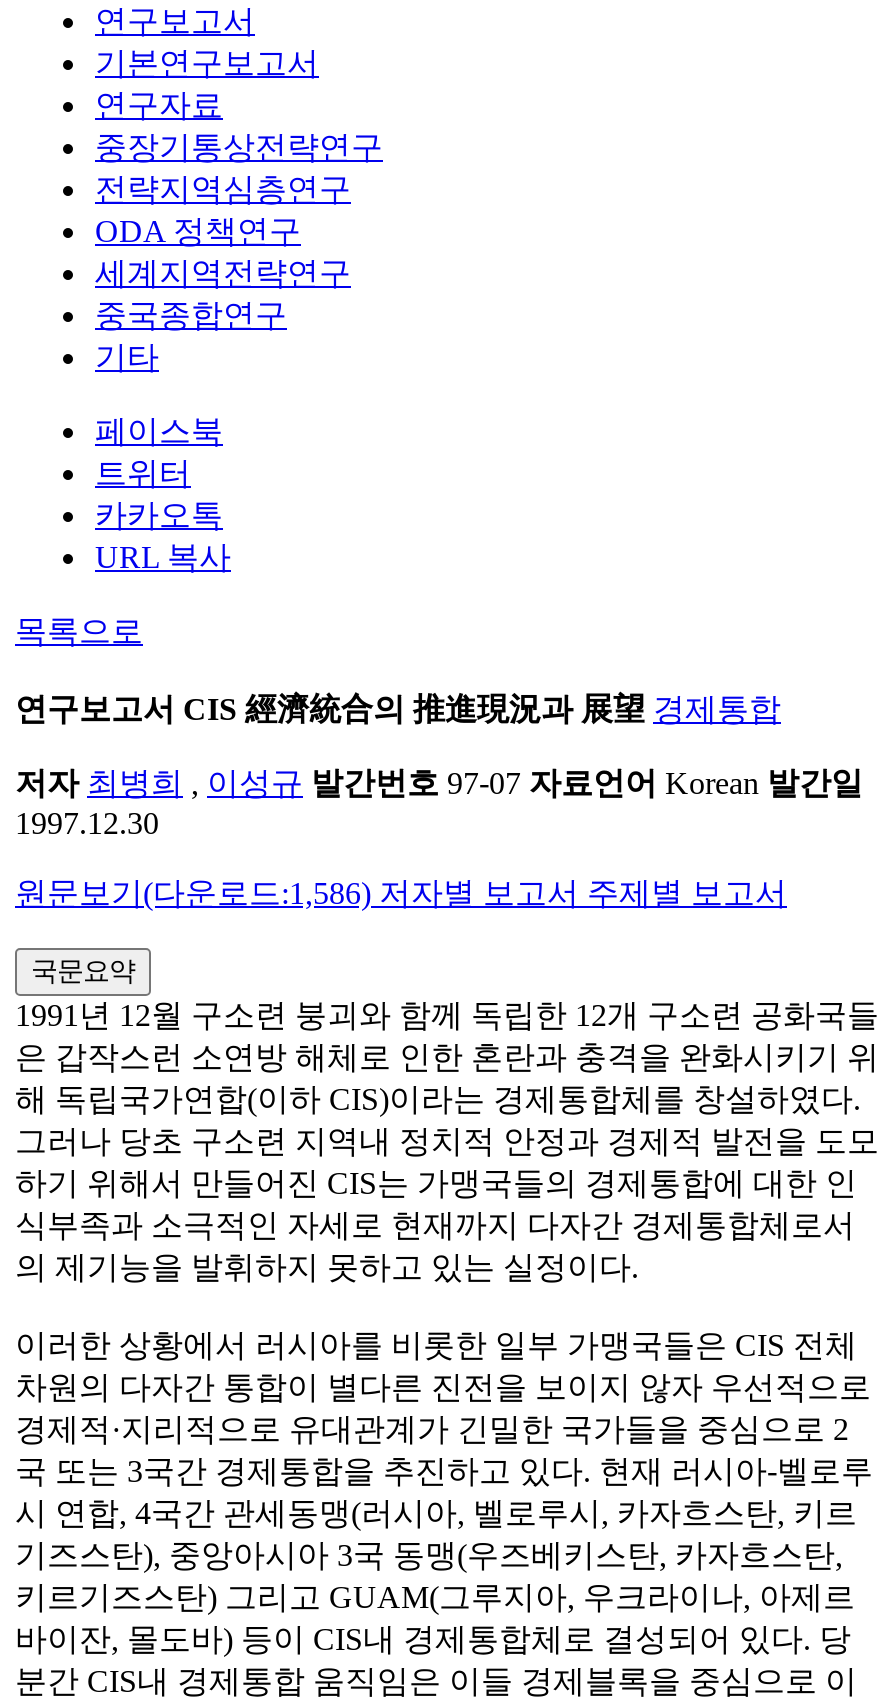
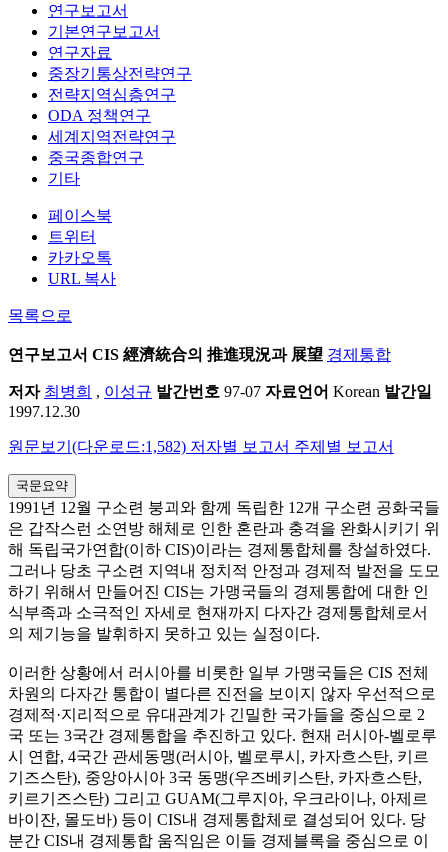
[15,876,787,910] 원문보기(다운로드:1,586) 저자별 보고서 주제별 보고서 -> [8,438,394,455] 원문보기(다운로드:1,582) 저자별 보고서 주제별 보고서

